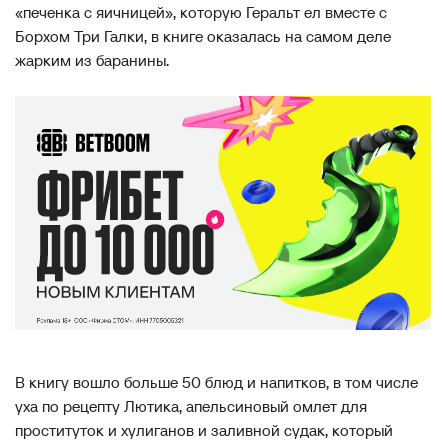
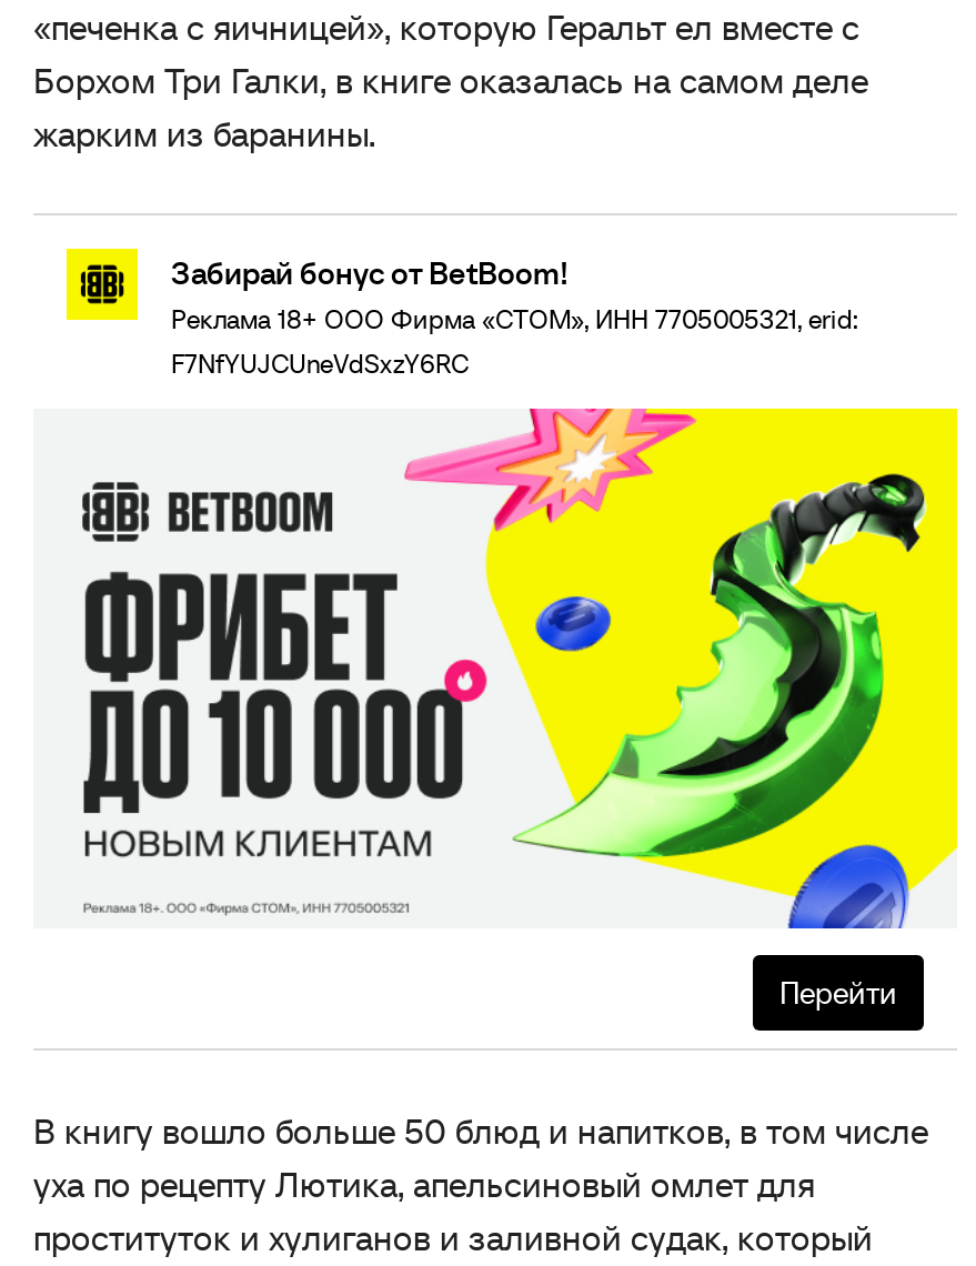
none -> [64,247,857,380] [image] | Забирай бонус от BetBoom! | Реклама 18+ ООО Фирма «СТОМ», ИНН 7705005321, erid: | F7NfYUJCUneVdSxzY6RC
none -> [779,973,897,1013] Перейти
moved [36,95,431,325] -> [80,406,957,931]: [image]

